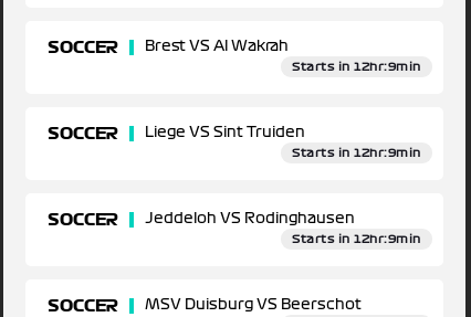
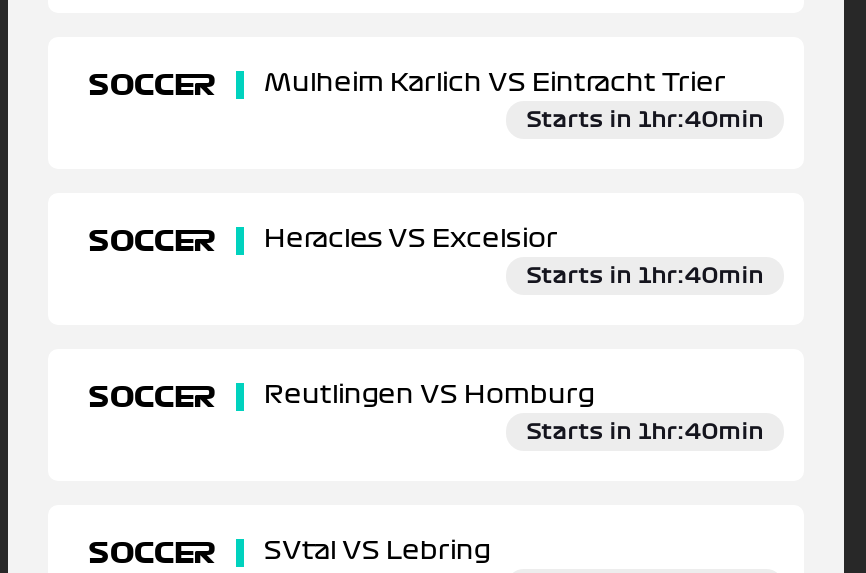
[145,40,289,53] Brest VS Al Wakrah -> [264,71,726,95] Mulheim Karlich VS Eintracht Trier
[292,61,421,73] Starts in 12hr:9min -> [526,109,764,131] Starts in 1hr:40min
[145,126,305,139] Liege VS Sint Truiden -> [264,227,558,251] Heracles VS Excelsior
[292,147,421,159] Starts in 12hr:9min -> [526,265,764,287] Starts in 1hr:40min
[145,212,355,225] Jeddeloh VS Rodinghausen -> [264,383,594,407] Reutlingen VS Homburg
[292,233,421,245] Starts in 12hr:9min -> [526,421,764,443] Starts in 1hr:40min
[145,298,362,311] MSV Duisburg VS Beerschot -> [264,539,490,563] SVtal VS Lebring

